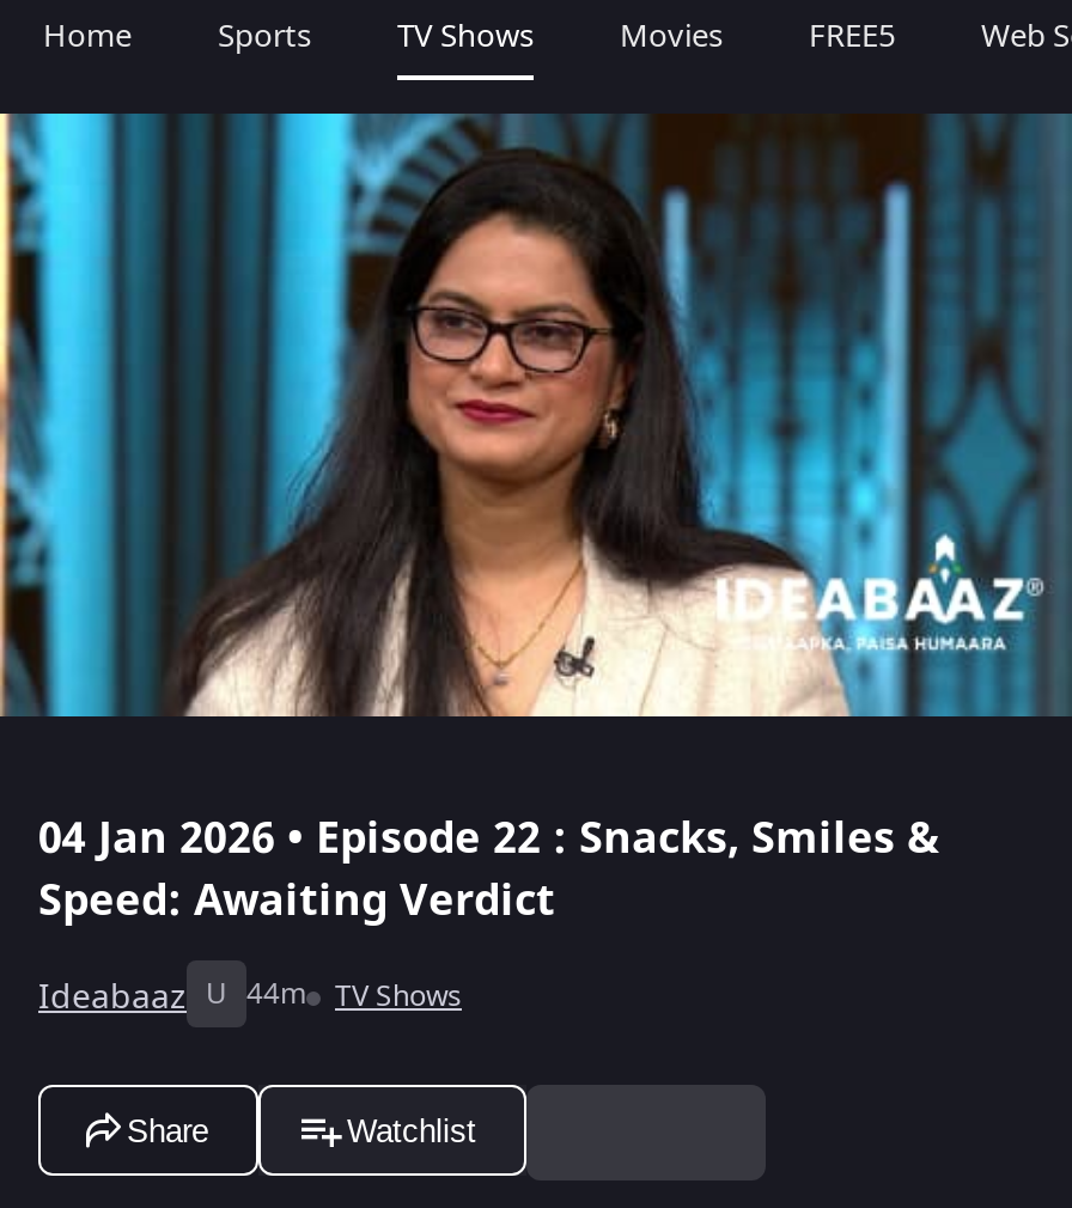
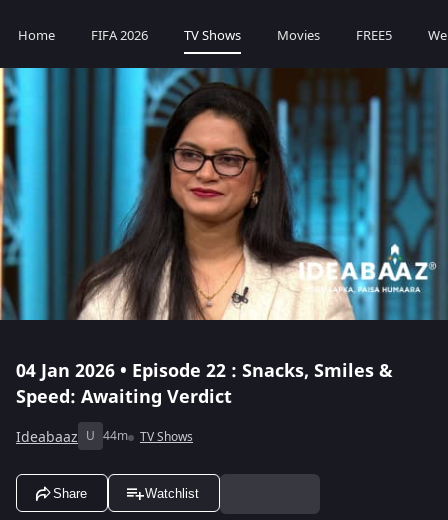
[218,13,311,59] Sports -> [91,26,148,45] FIFA 2026

